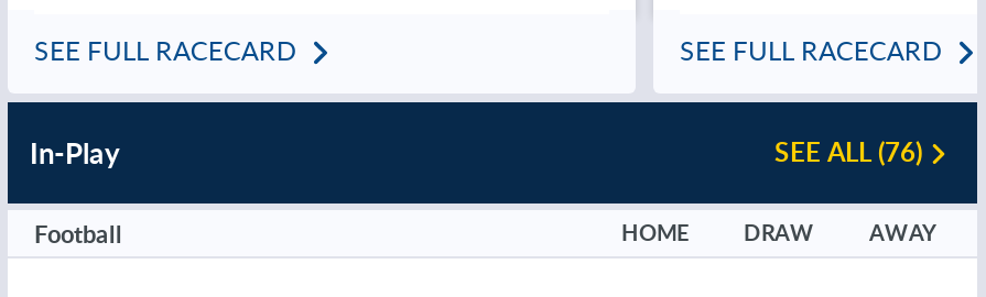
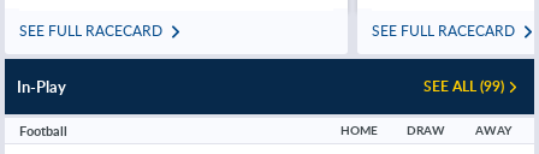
[774,134,922,171] SEE ALL (76) -> [423,76,504,96] SEE ALL (99)

